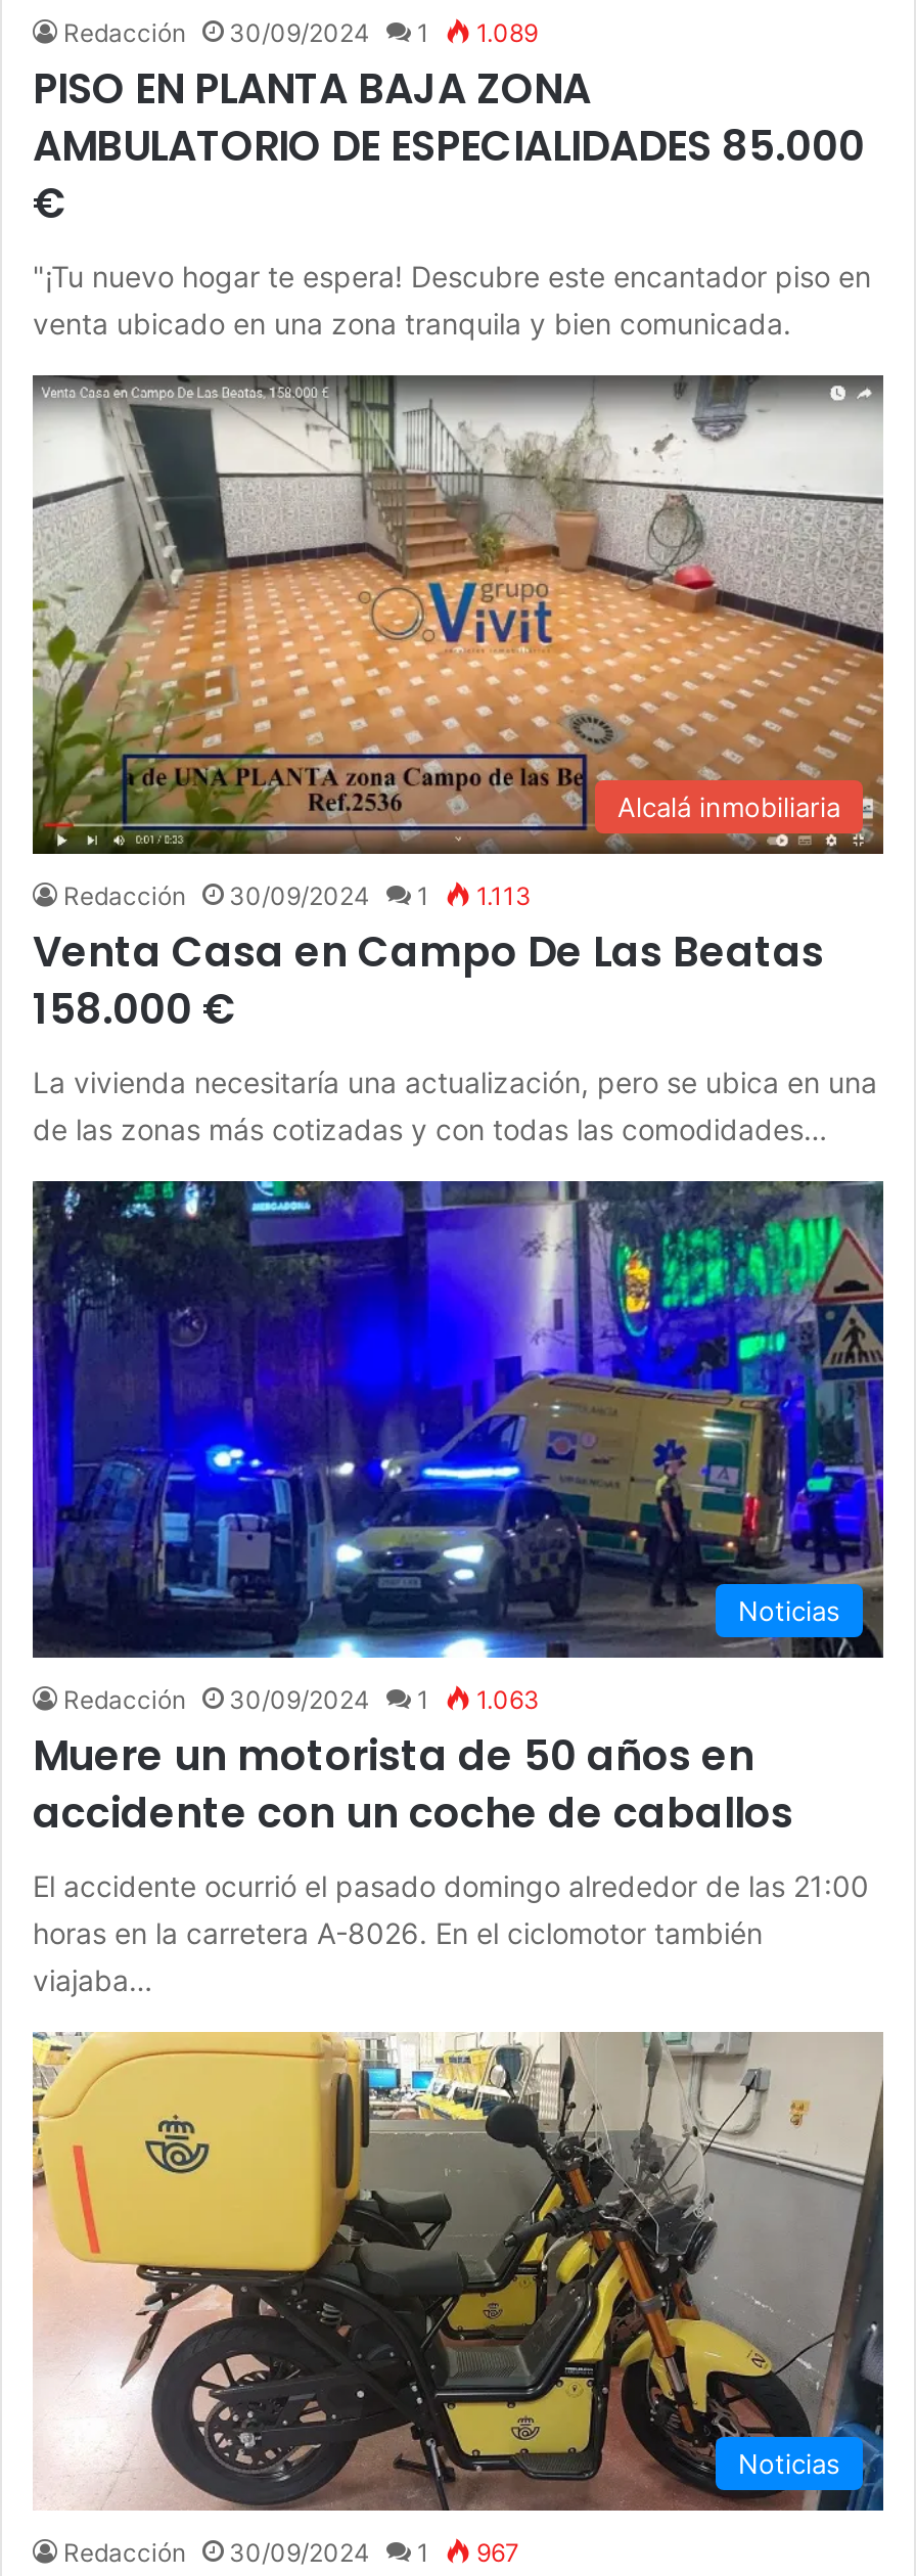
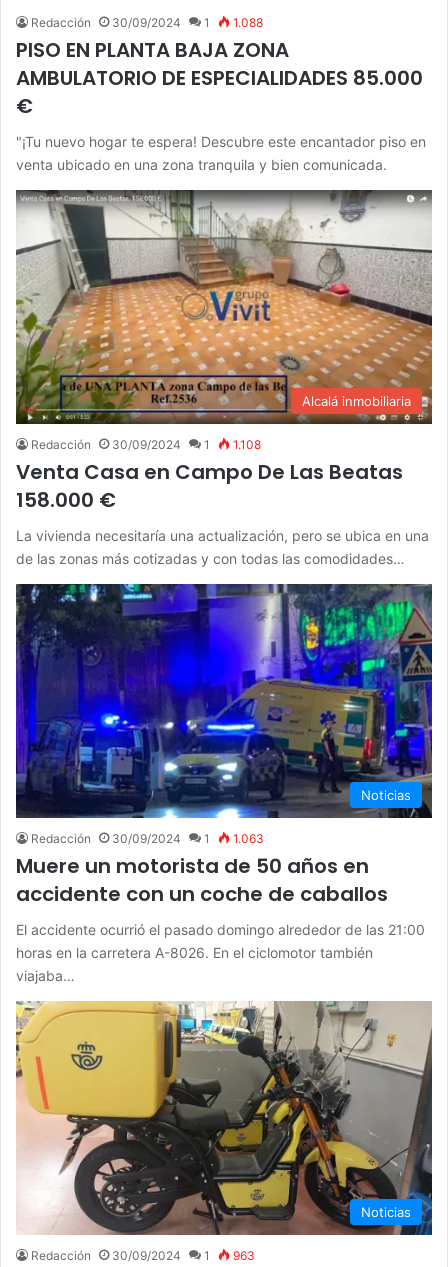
[63,17,538,48] Redacción 30/09/2024 1 1.089 -> [31,15,263,30] Redacción 30/09/2024 1 1.088
[63,879,532,910] Redacción 30/09/2024 1 1.113 -> [31,437,261,452] Redacción 30/09/2024 1 1.108
[63,2536,519,2567] Redacción 30/09/2024 1 967 -> [31,1248,255,1263] Redacción 30/09/2024 1 963

